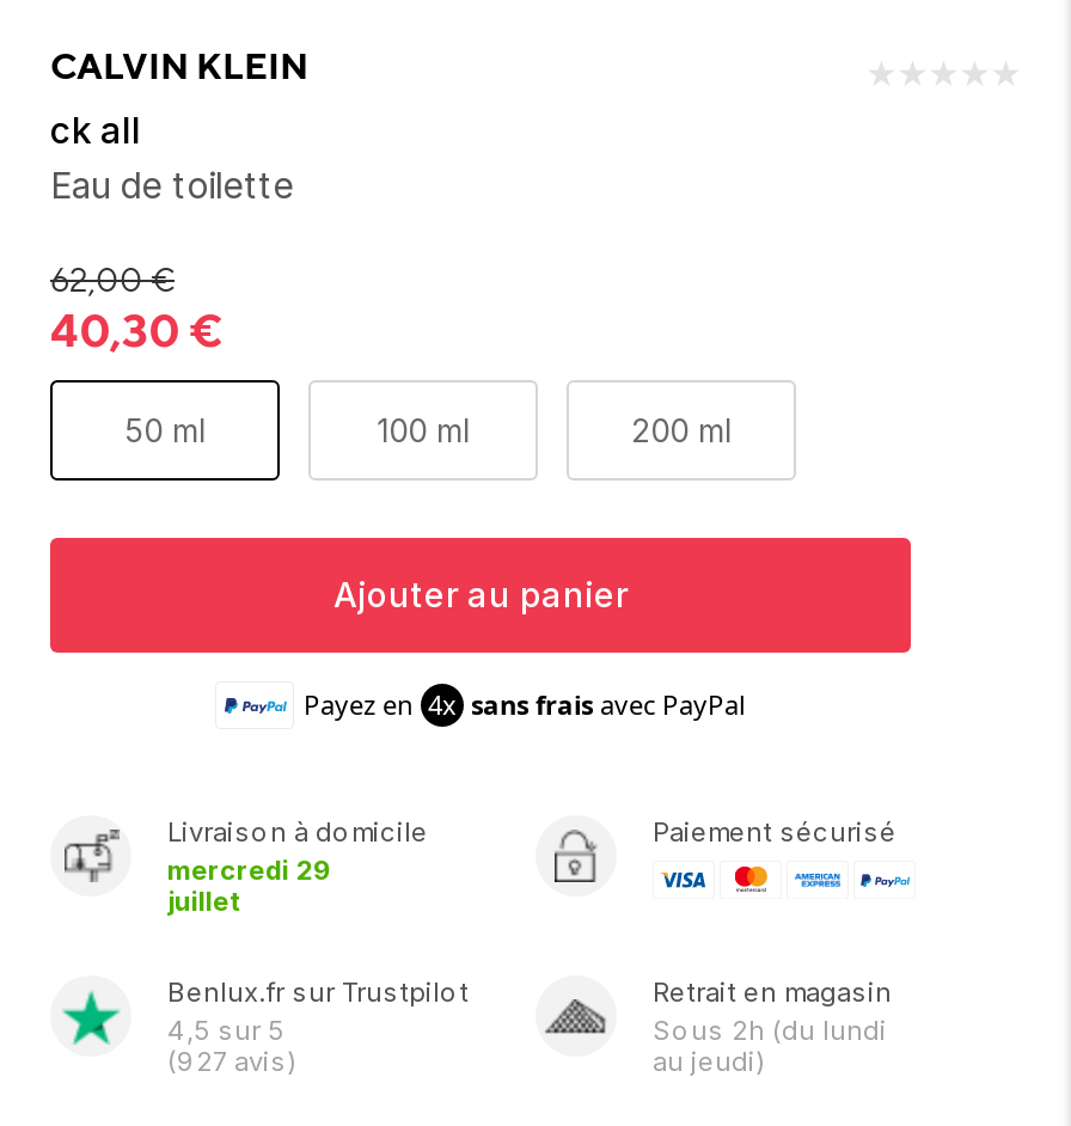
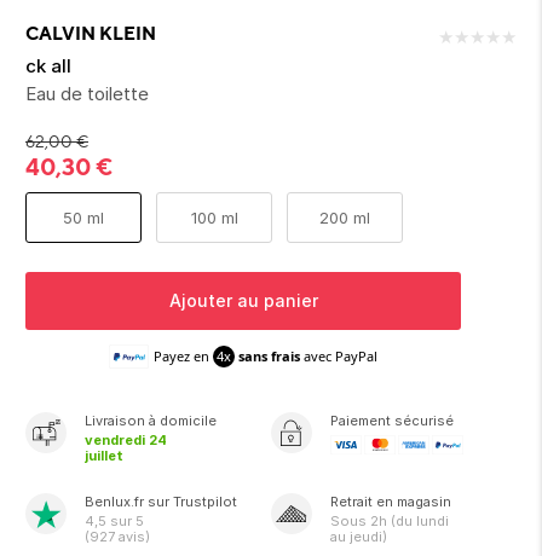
[167,853,332,887] mercredi 29 -> [85,432,167,448] vendredi 24

